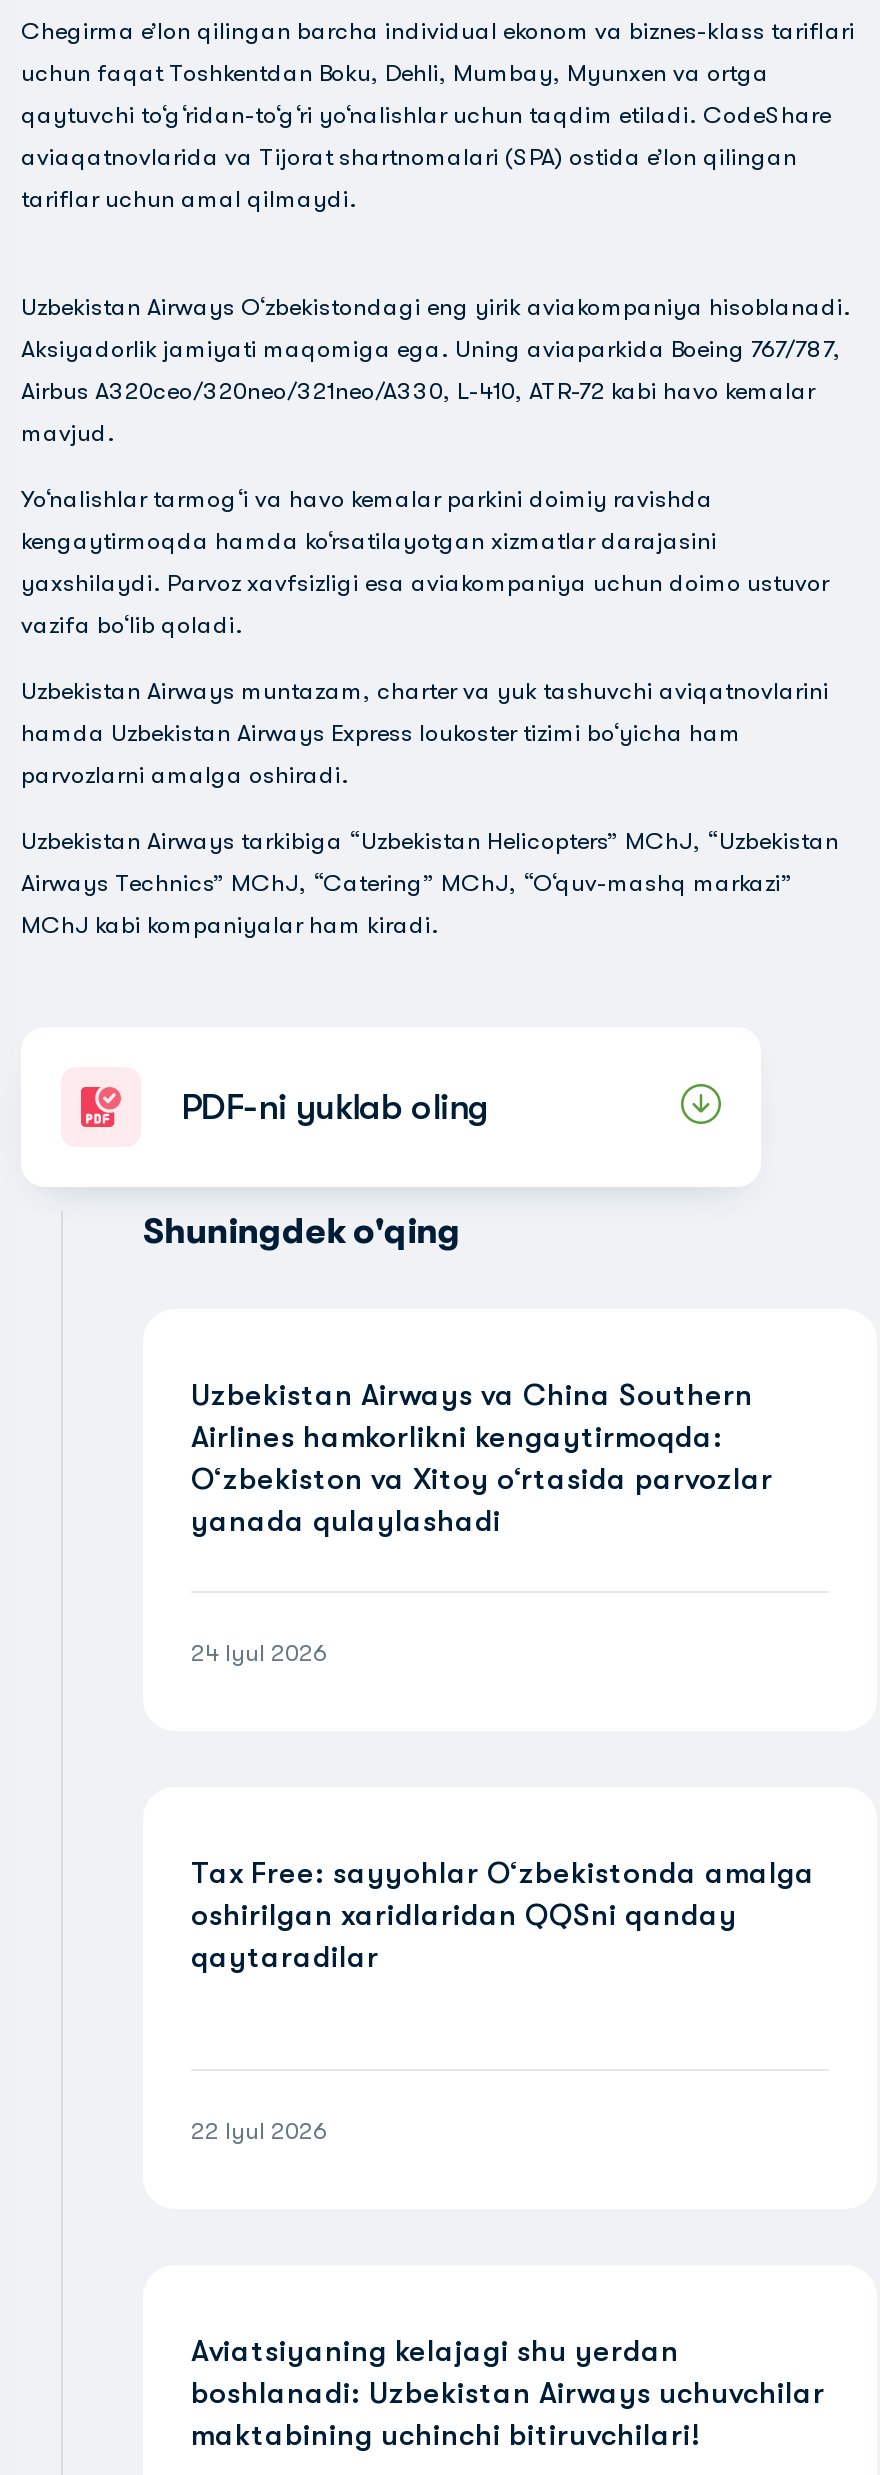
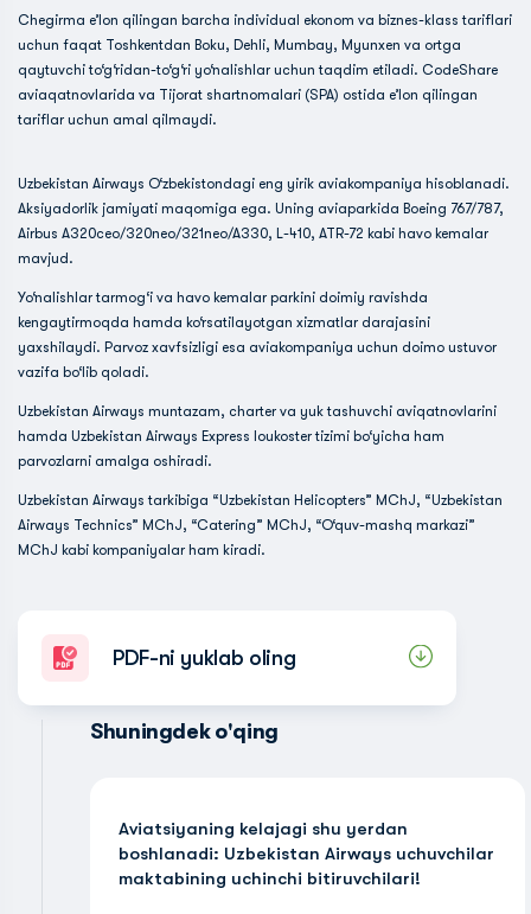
[191,1377,773,1539] Uzbekistan Airways va China Southern | Airlines hamkorlikni kengaytirmoqda: | O‘zbekiston va Xitoy o‘rtasida parvozlar | yanada qulaylashadi -> none
[191,1639,327,1667] 24 Iyul 2026 -> none
[191,1855,815,1975] Tax Free: sayyohlar O‘zbekistonda amalga | oshirilgan xaridlaridan QQSni qanday | qaytaradilar -> none
[191,2117,327,2145] 22 Iyul 2026 -> none

